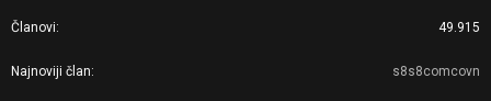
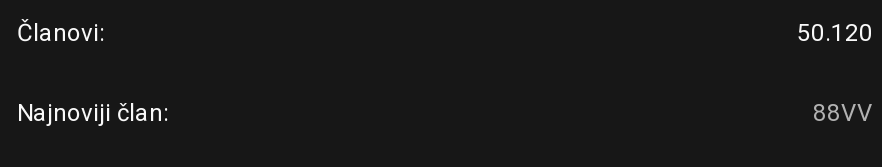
[438,20,480,35] 49.915 -> [797,19,873,47] 50.120
[392,64,480,79] s8s8comcovn -> [813,99,873,127] 88VV

